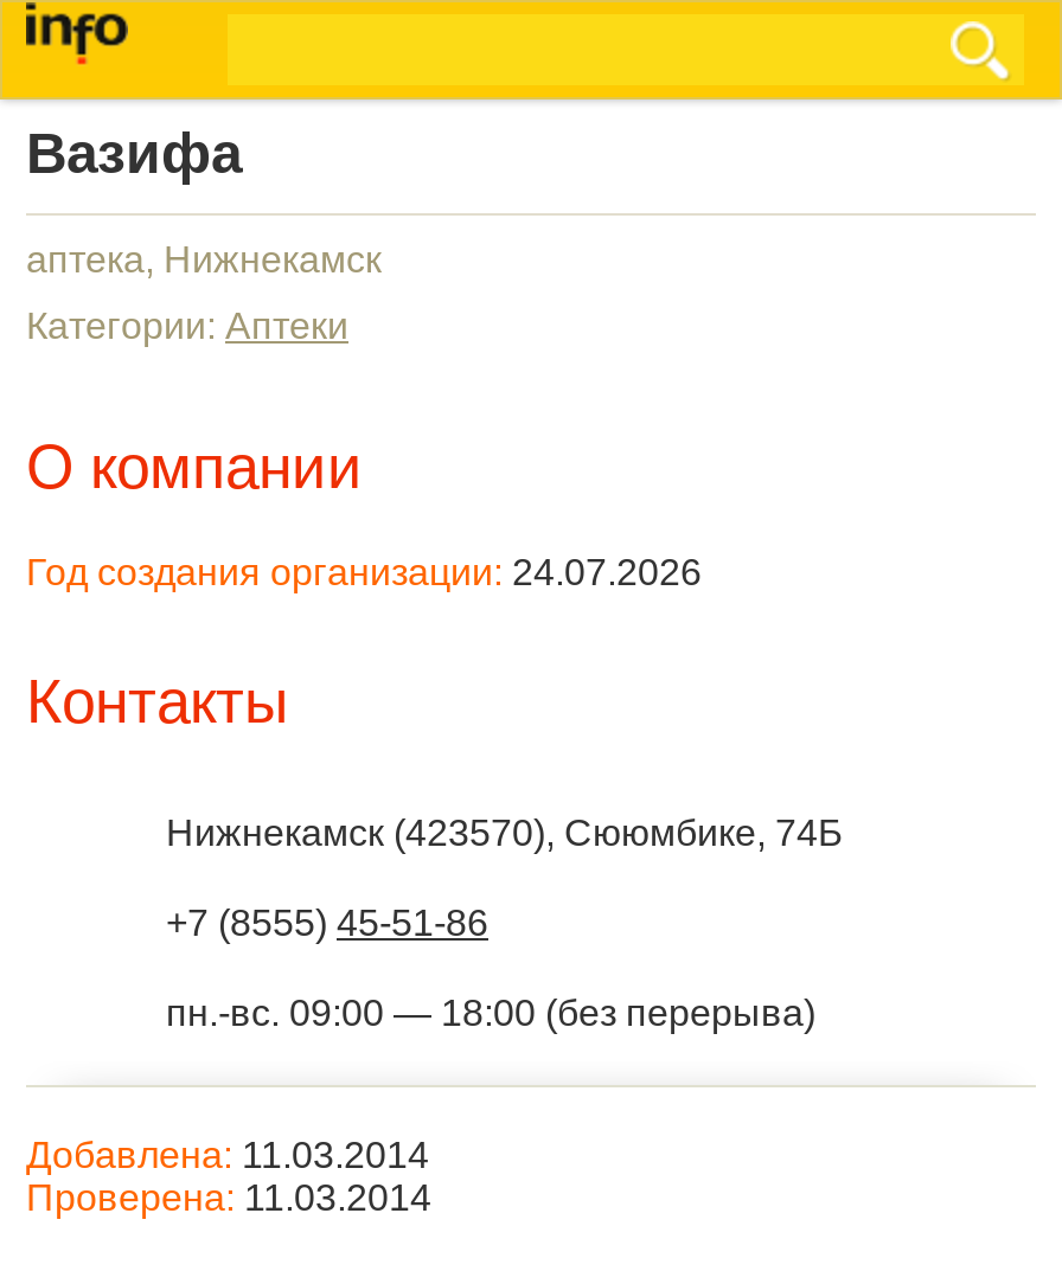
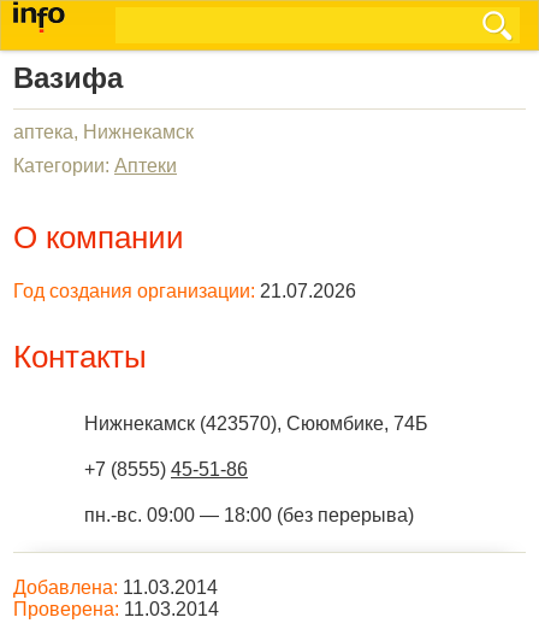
[26,552,702,592] Год создания организации: 24.07.2026 -> [13,281,356,301] Год создания организации: 21.07.2026

